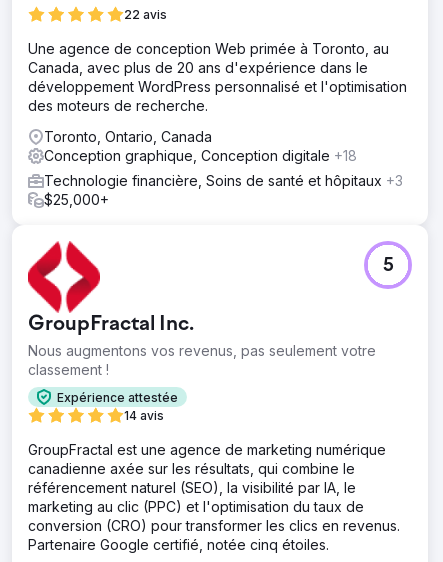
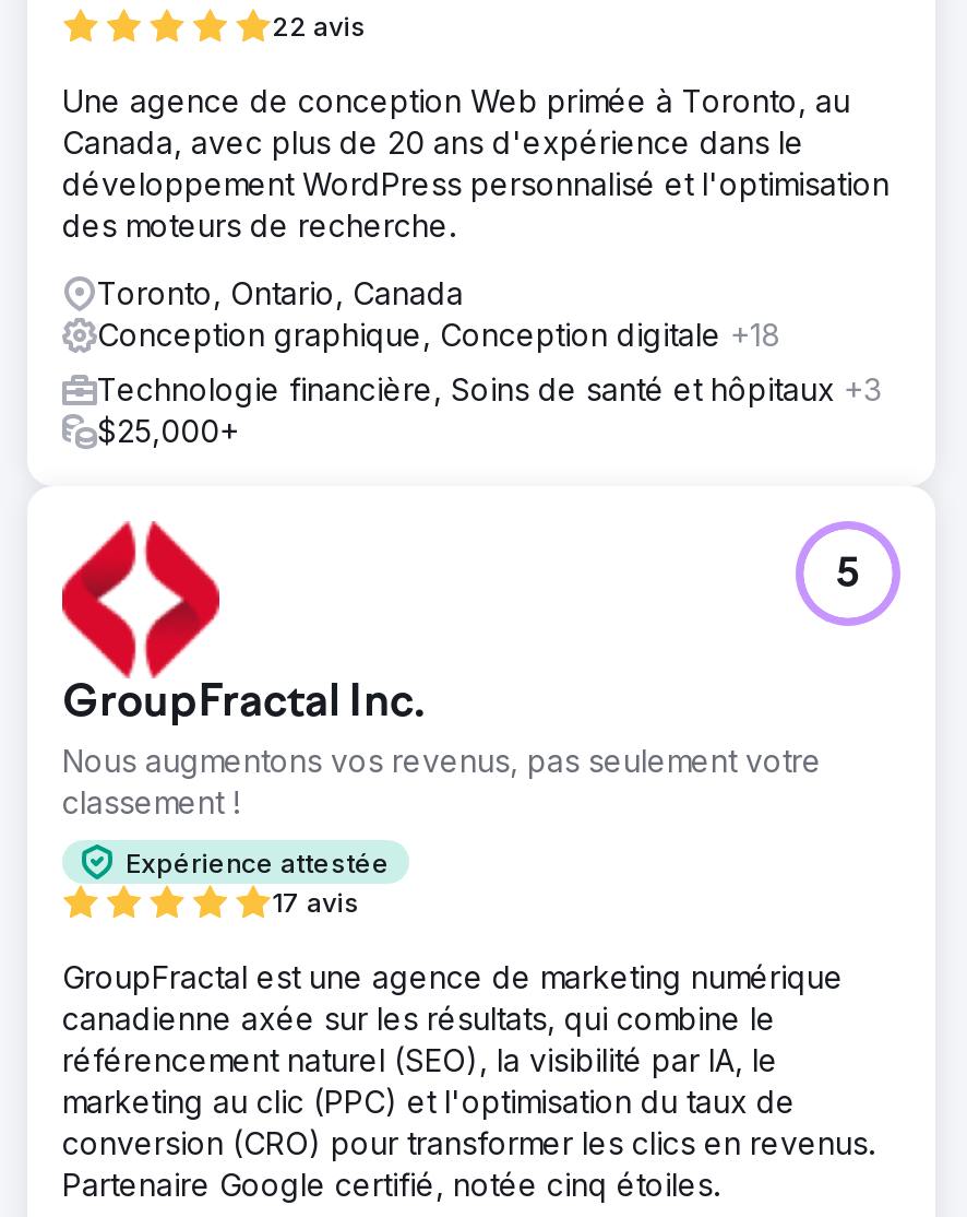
[124,408,164,423] 14 avis -> [272,886,359,919] 17 avis

